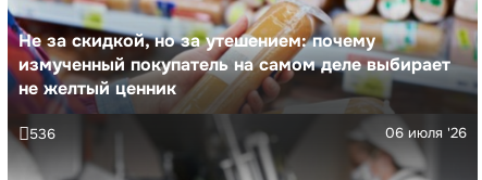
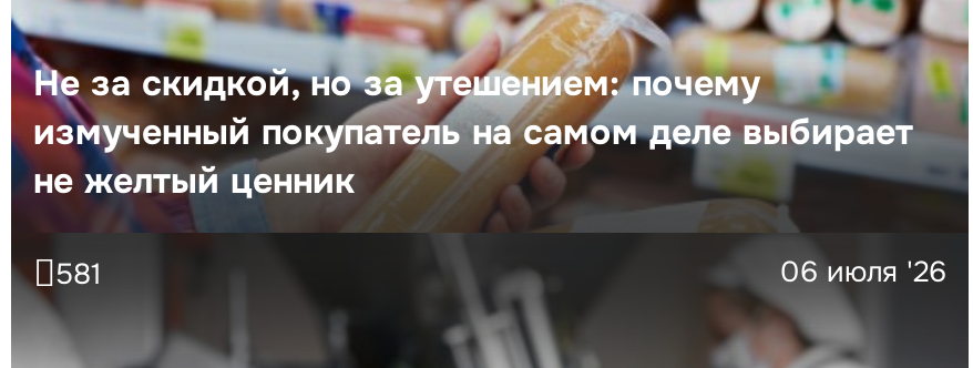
[29,125,55,143] 536 -> [55,255,102,292] 581

